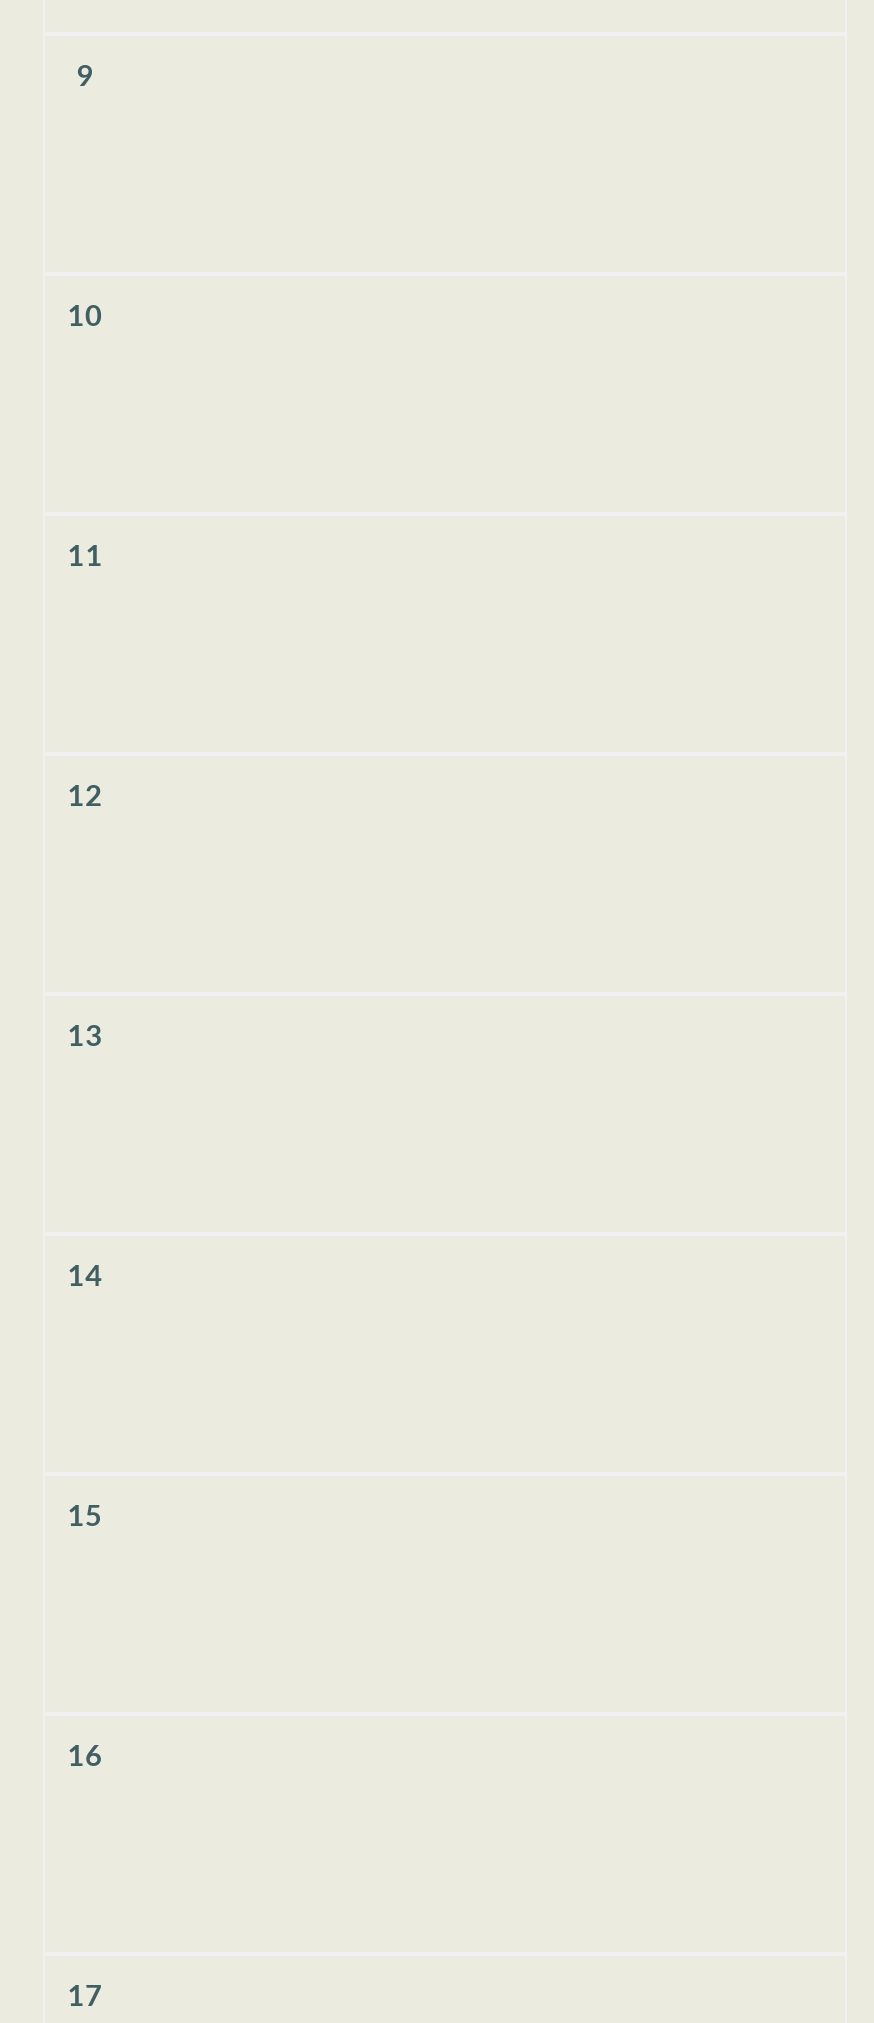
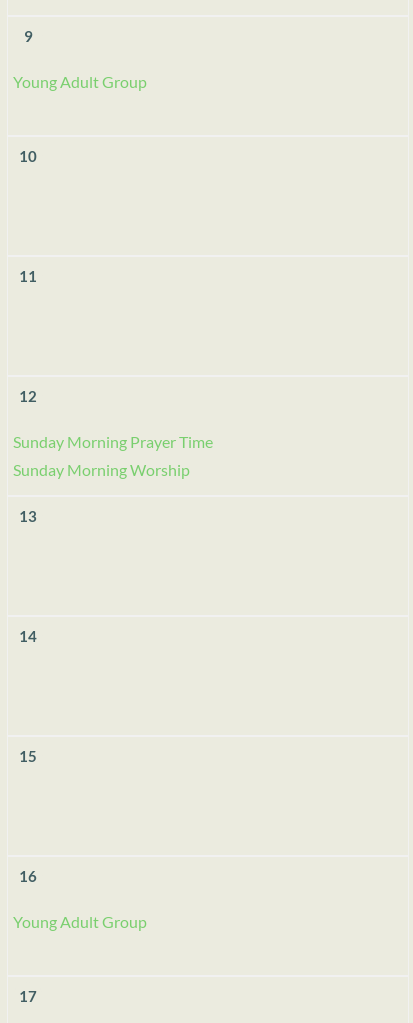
none -> [13,72,147,91] Young Adult Group
none -> [13,432,213,479] Sunday Morning Prayer Time | Sunday Morning Worship
none -> [13,912,147,931] Young Adult Group

